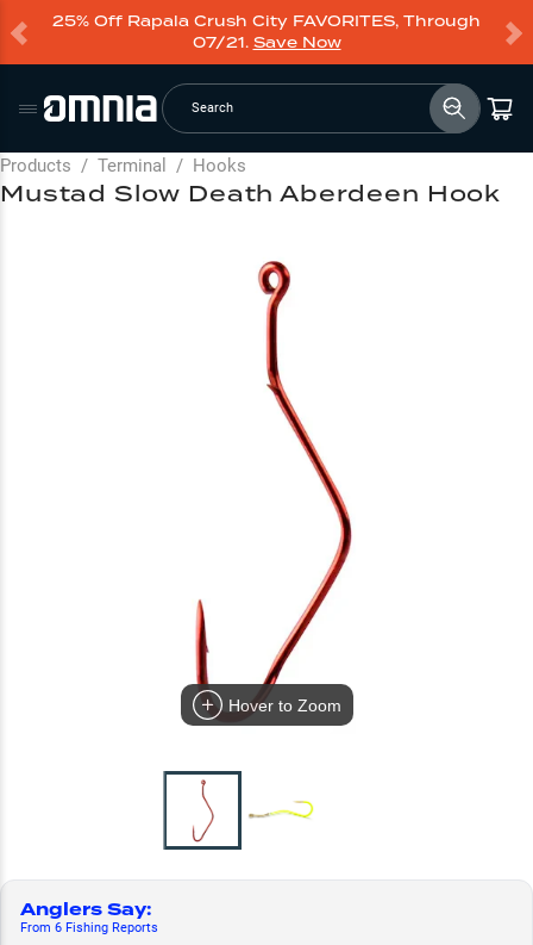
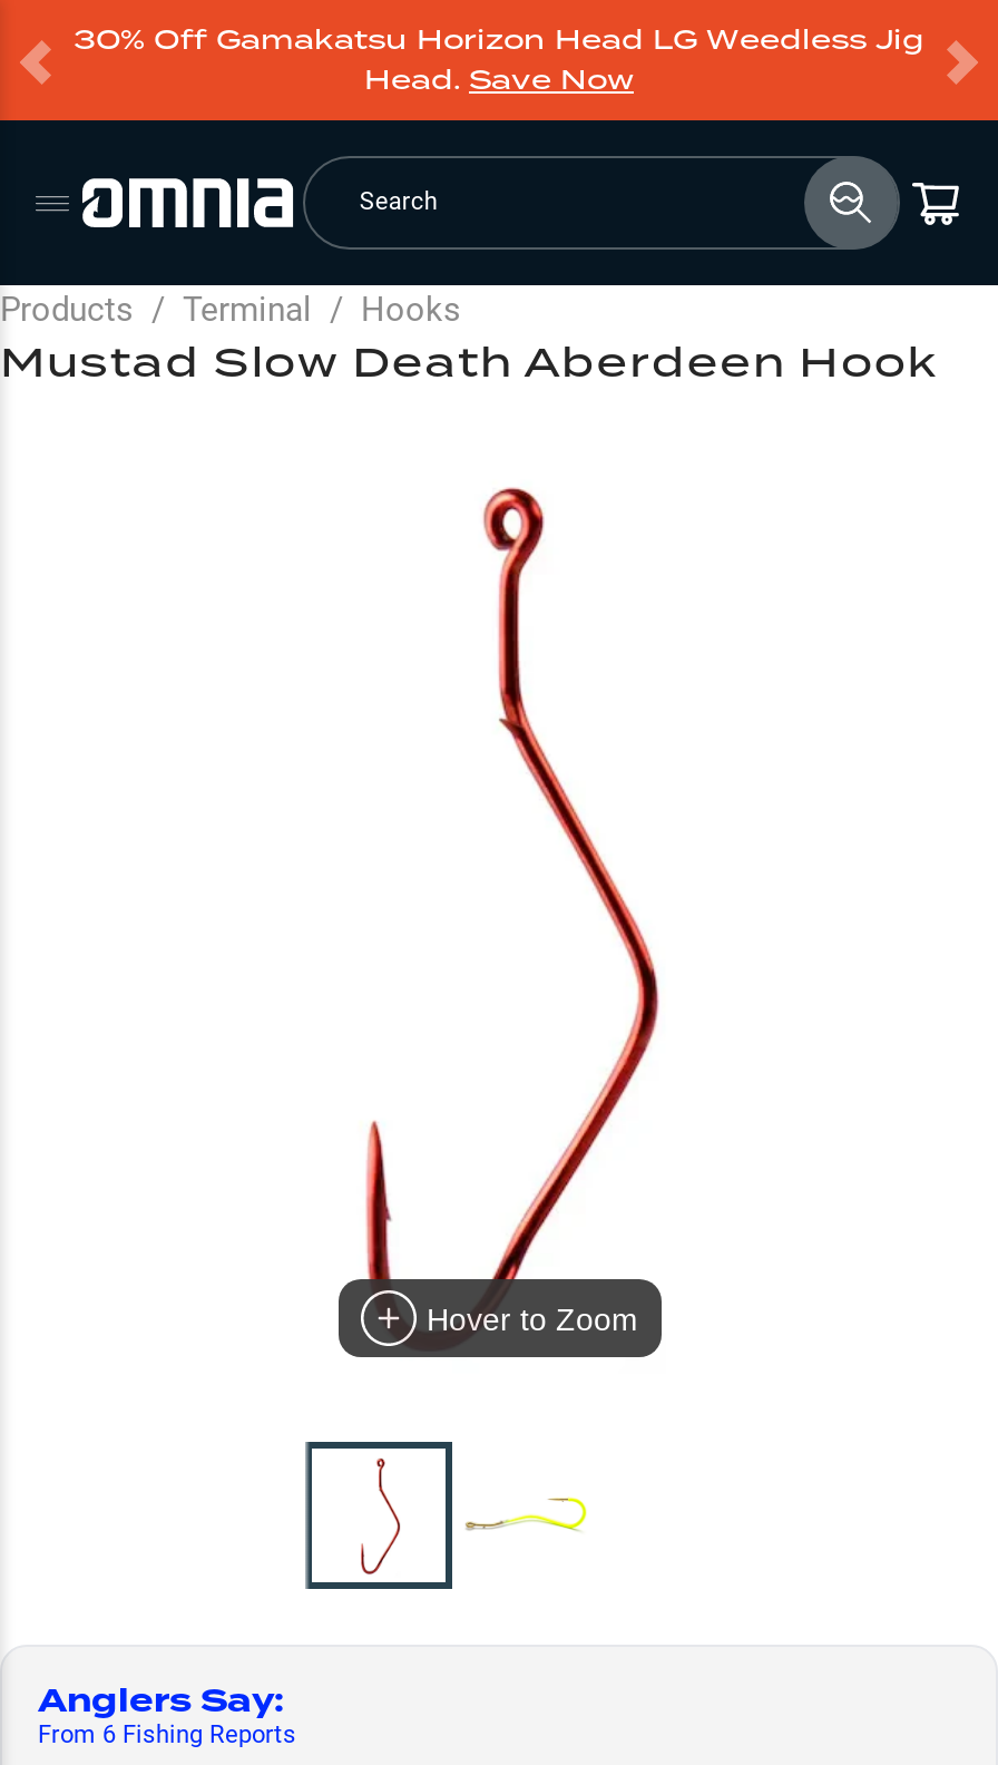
[52,11,481,52] 25% Off Rapala Crush City FAVORITES, Through | 07/21. Save Now -> [74,20,924,98] 30% Off Gamakatsu Horizon Head LG Weedless Jig | Head. Save Now

